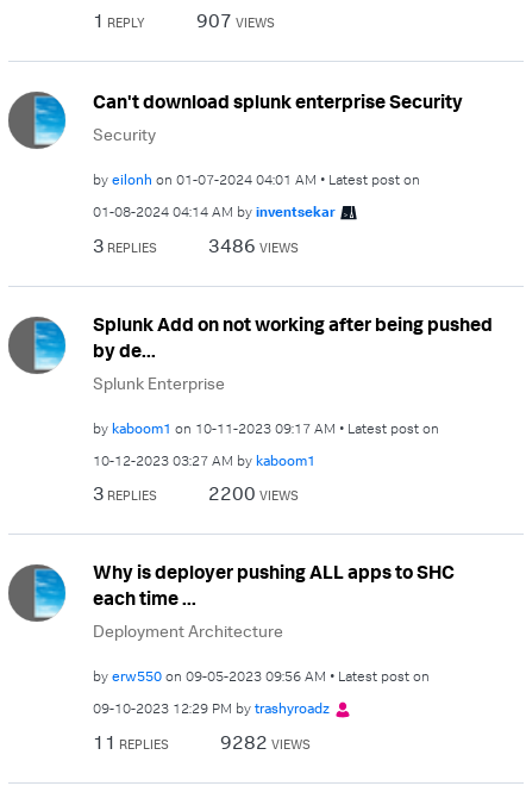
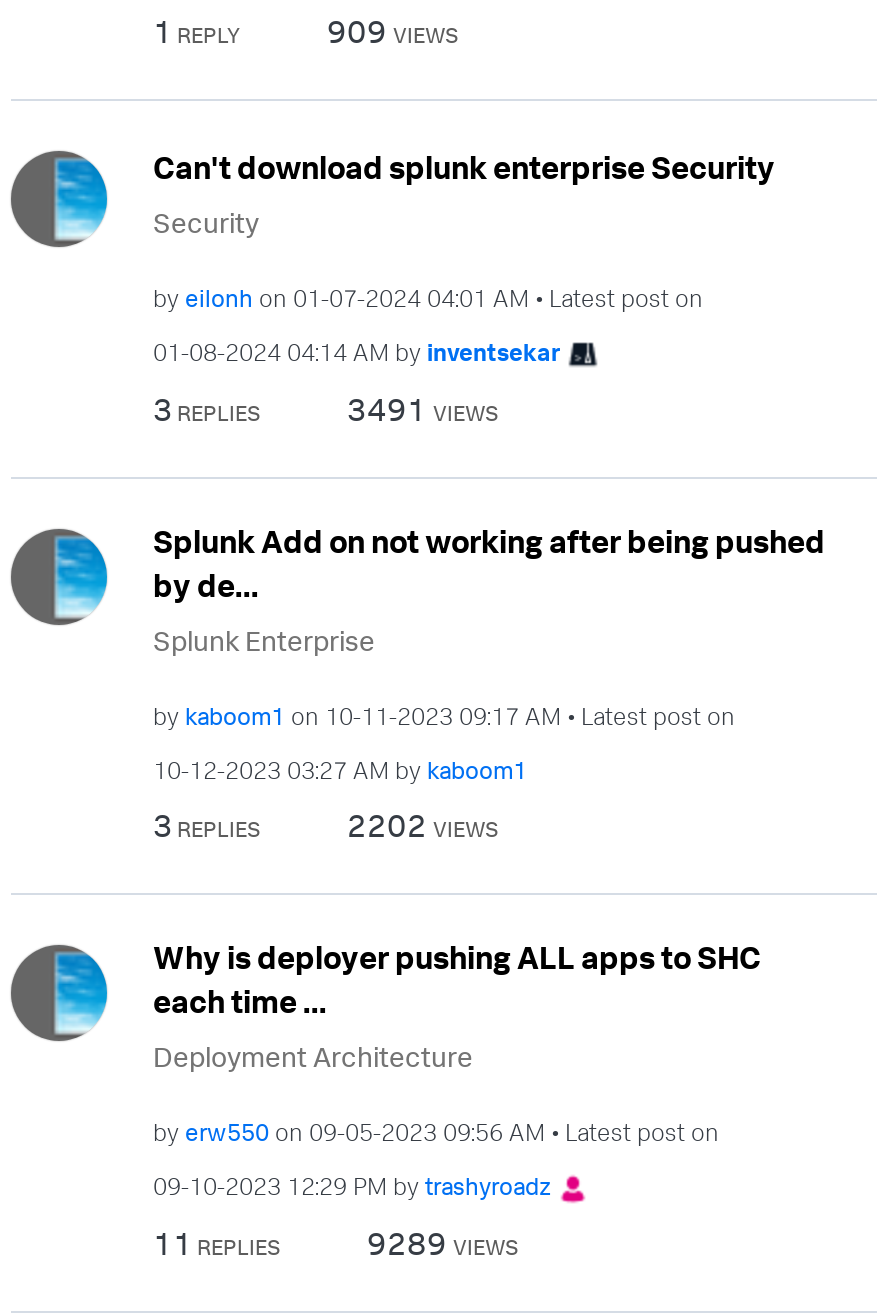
[196,8,275,32] 907 VIEWS -> [327,11,459,51] 909 VIEWS
[208,233,299,257] 3486 VIEWS -> [347,388,499,428] 3491 VIEWS
[208,481,299,505] 2200 VIEWS -> [347,805,499,845] 2202 VIEWS
[220,729,311,753] 9282 VIEWS -> [367,1222,519,1262] 9289 VIEWS

